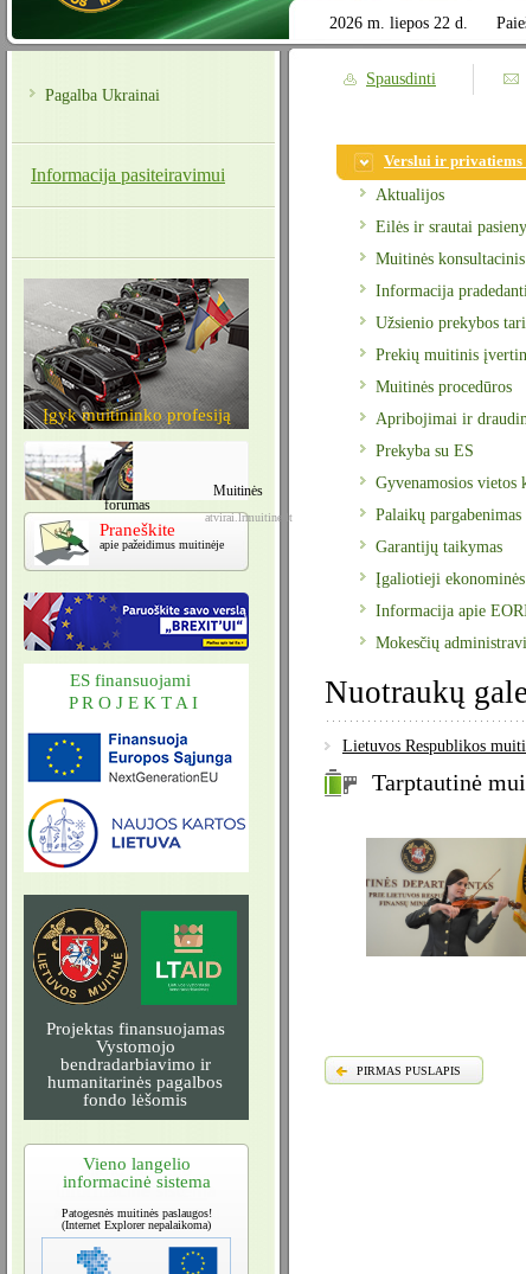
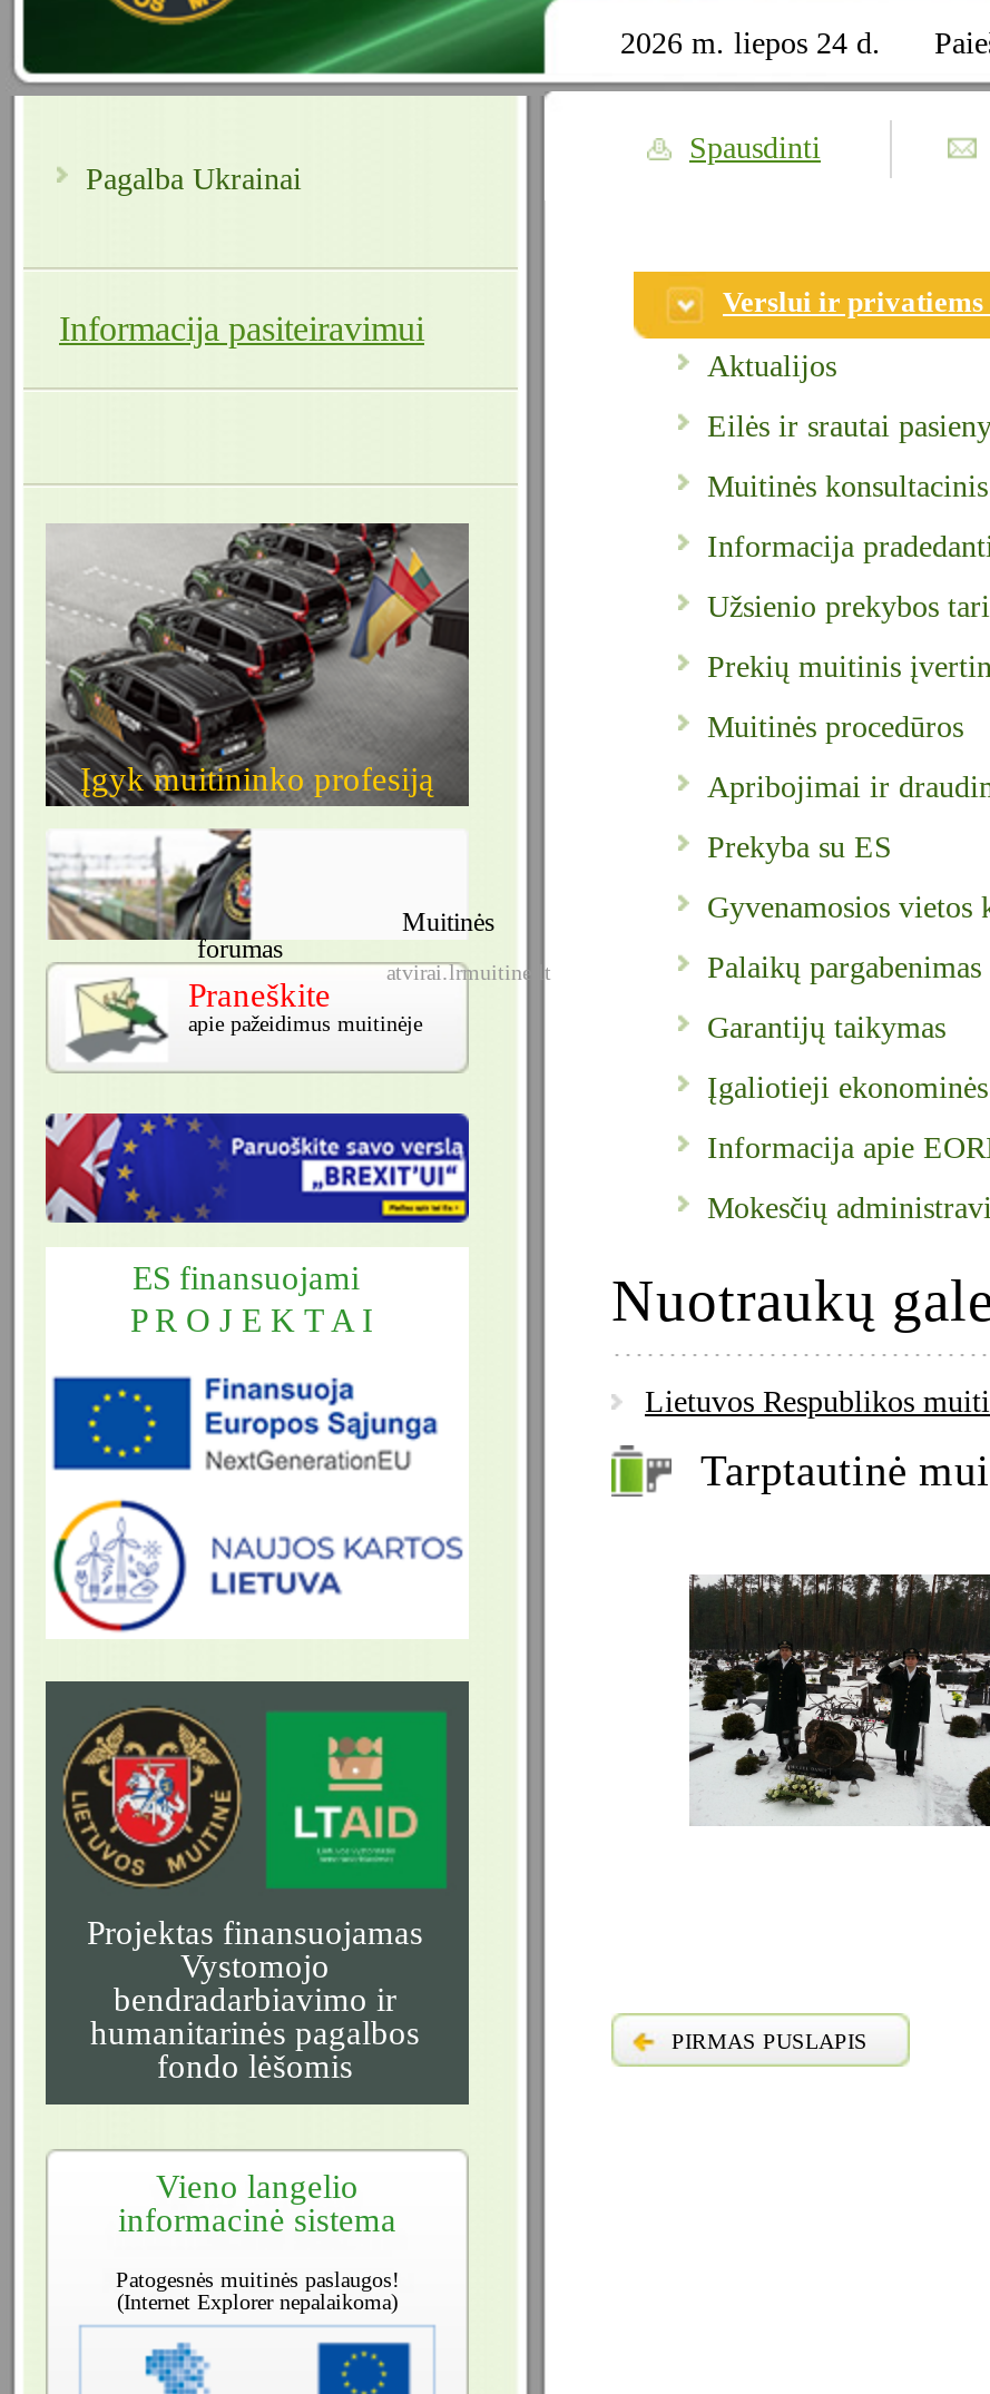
[329,14,468,32] 2026 m. liepos 22 d. -> [620,27,881,60] 2026 m. liepos 24 d.
[366,839,522,972] [image] -> [689,1574,983,1828] [image]

